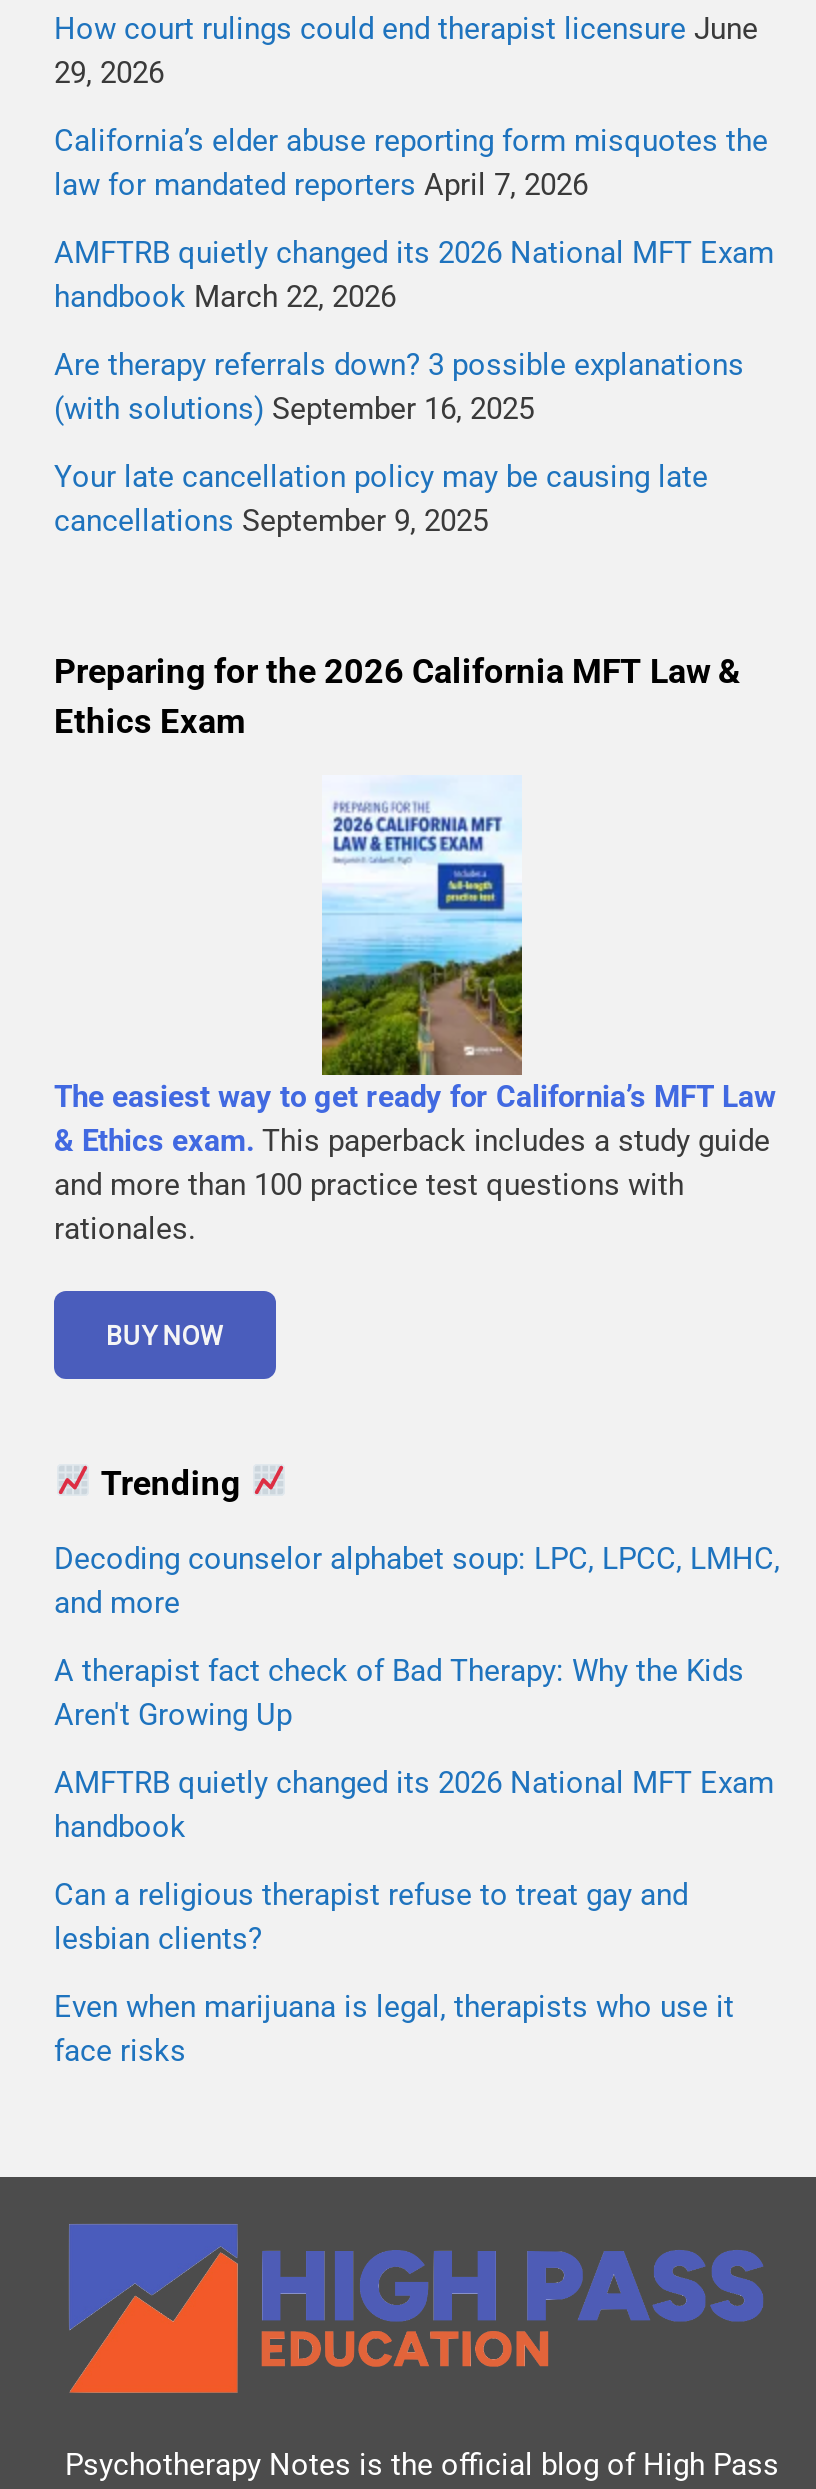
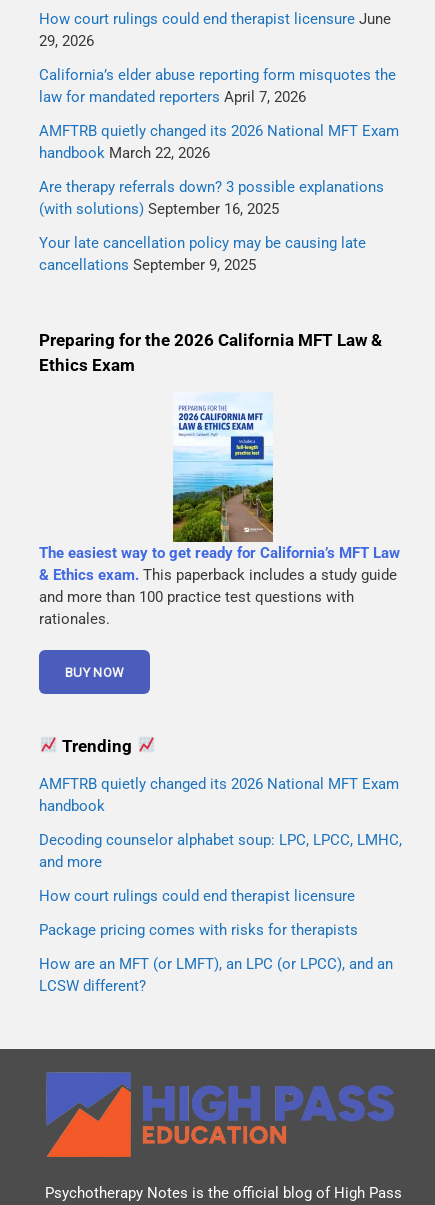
moved [54,1540,780,1620] -> [39,831,402,871]: Decoding counselor alphabet soup: LPC, LPCC, LMHC, | and more
[54,1652,744,1732] A therapist fact check of Bad Therapy: Why the Kids | Aren't Growing Up -> none
moved [54,1764,774,1844] -> [39,775,399,815]: AMFTRB quietly changed its 2026 National MFT Exam | handbook
[54,1876,734,2068] Can a religious therapist refuse to treat gay and | lesbian clients? | Even when marijuana is legal, therapists who use it | face risks -> [39,887,393,995] How court rulings could end therapist licensure | Package pricing comes with risks for therapists | How are an MFT (or LMFT), an LPC (or LPCC), and an | LCSW different?

